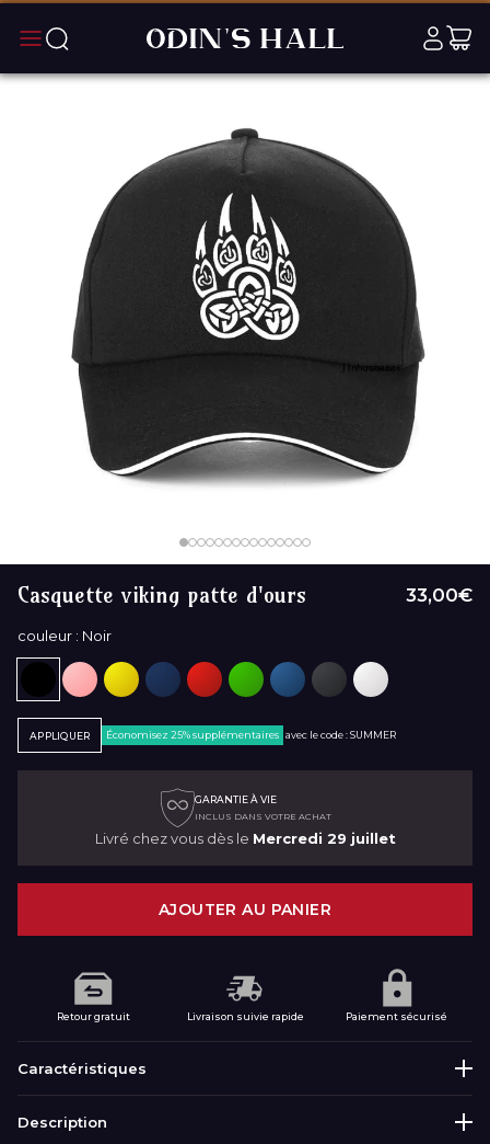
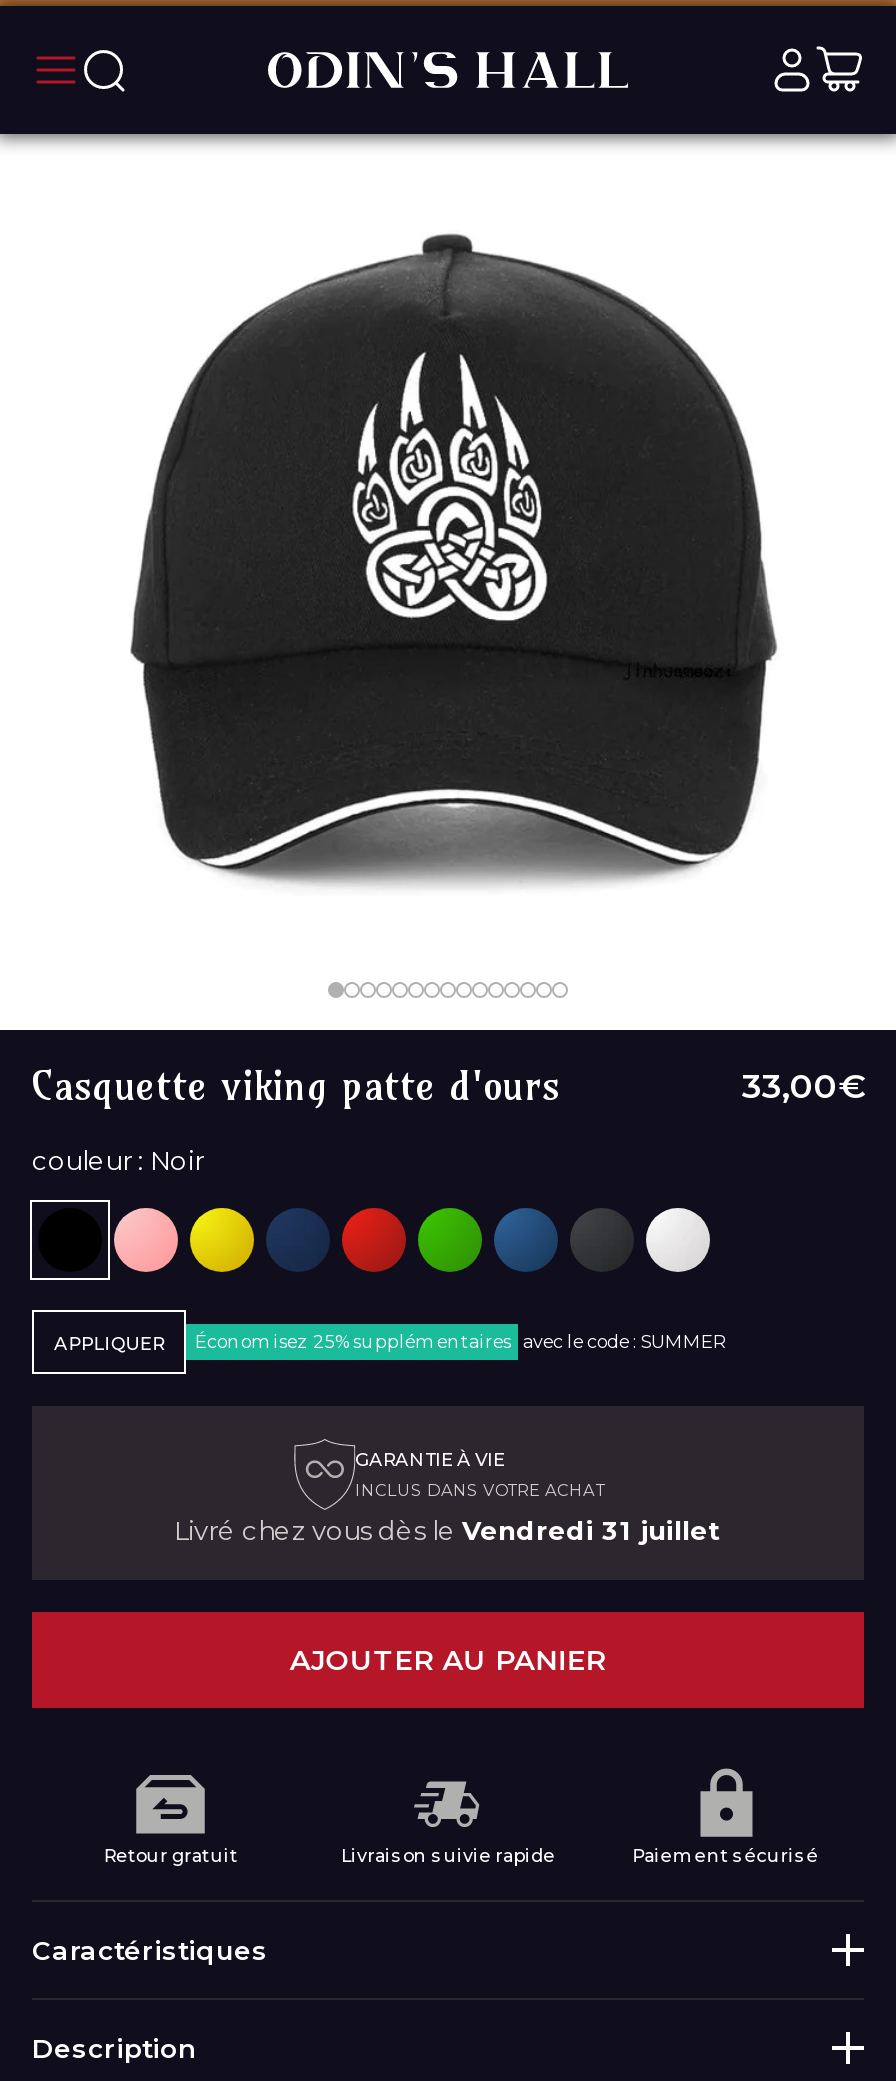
[95,830,395,847] Livré chez vous dès le Mercredi 29 juillet -> [174,1514,722,1546] Livré chez vous dès le Vendredi 31 juillet

